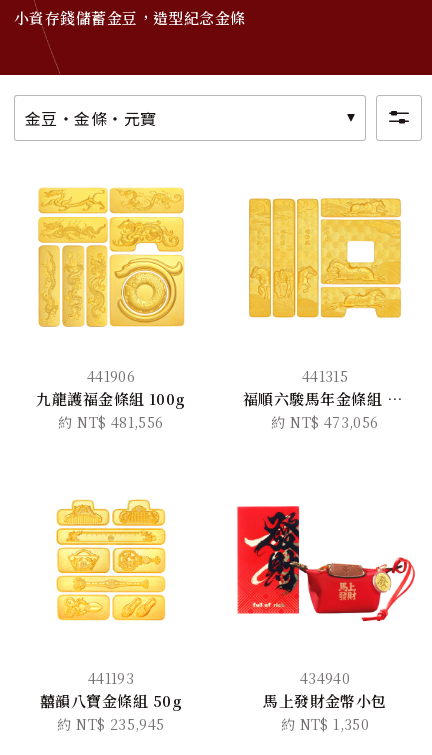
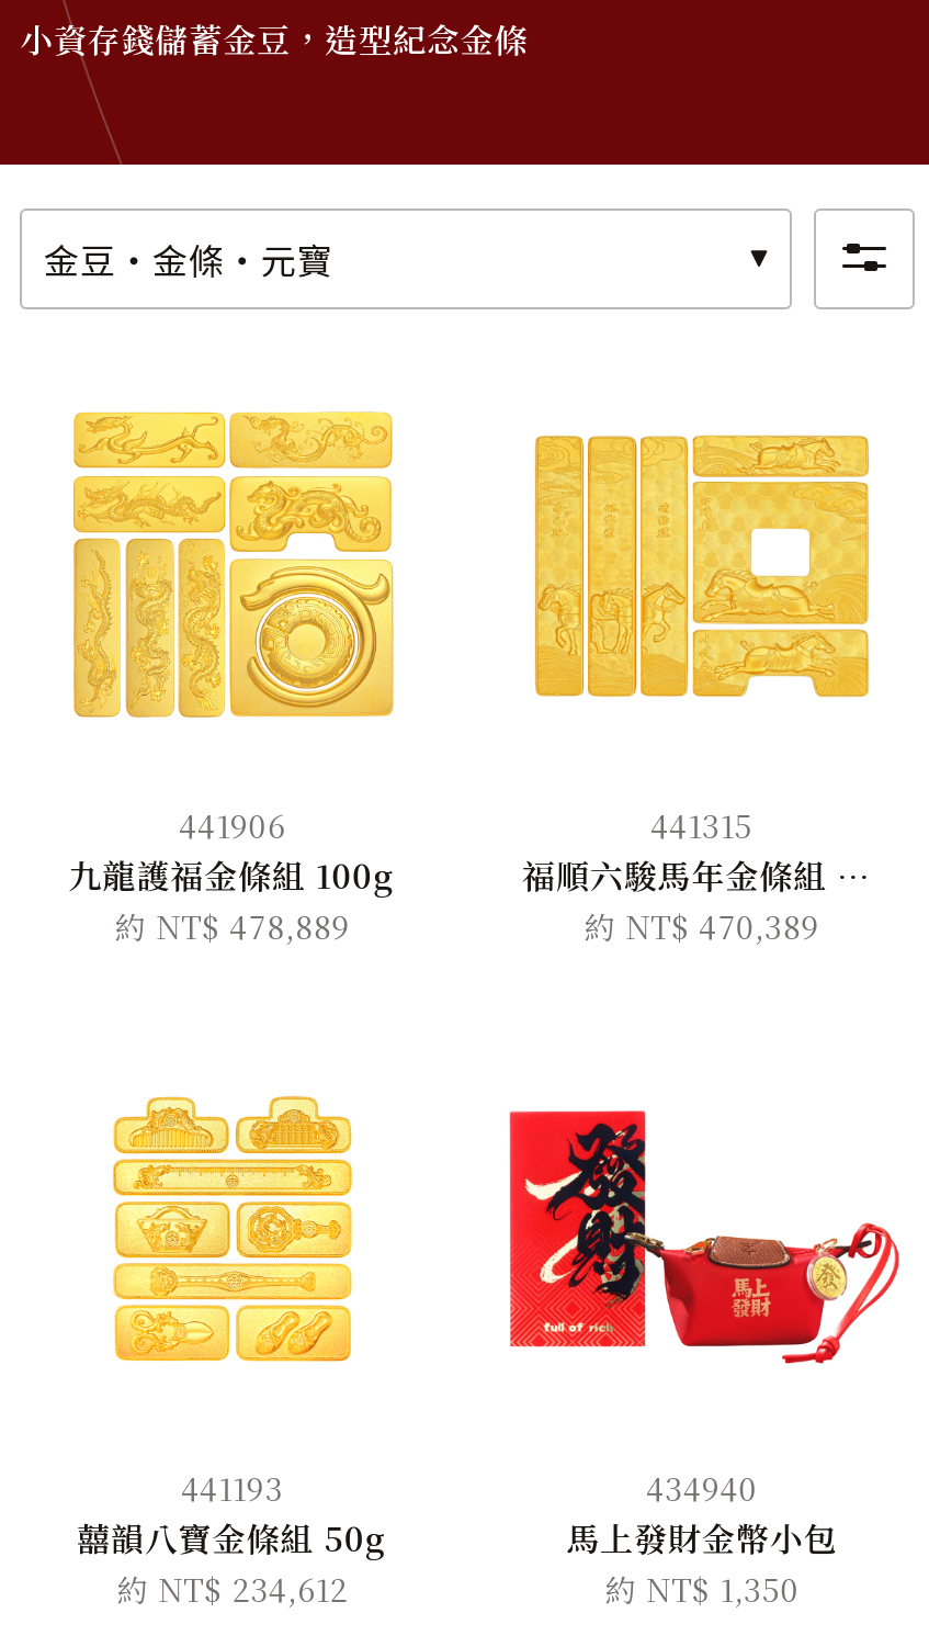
[58,412,164,432] 約 NT$ 481,556 -> [115,905,350,949] 約 NT$ 478,889
[271,412,379,432] 約 NT$ 473,056 -> [584,905,820,949] 約 NT$ 470,389
[57,714,165,734] 約 NT$ 235,945 -> [117,1568,348,1611] 約 NT$ 234,612

